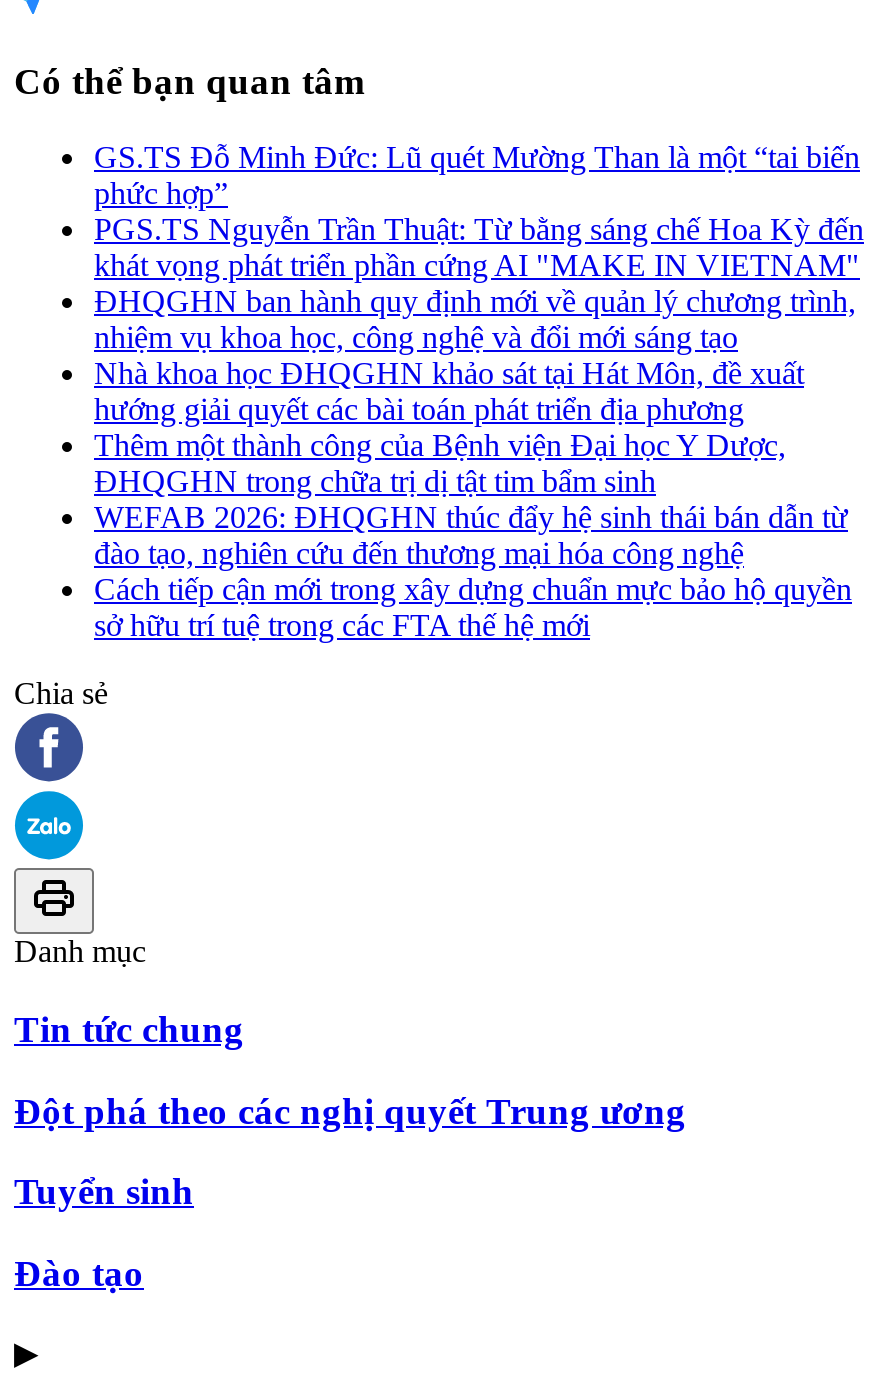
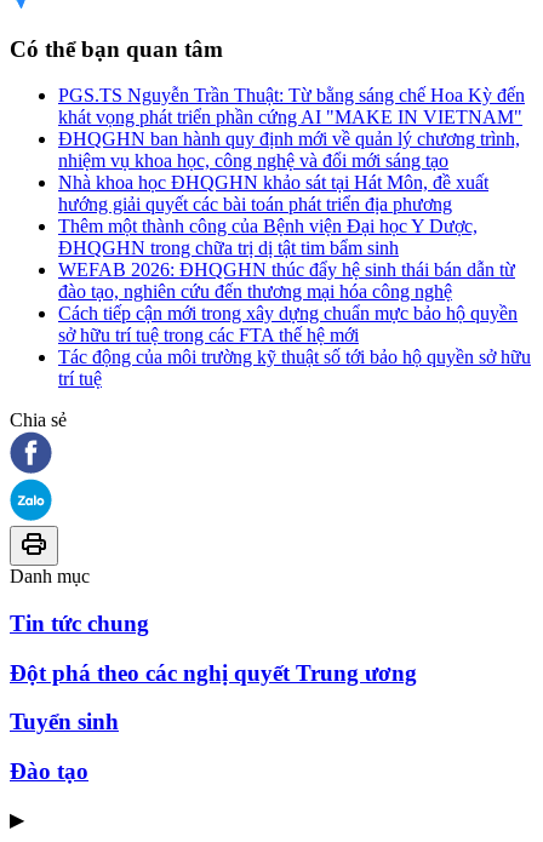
[94,140,860,210] GS.TS Đỗ Minh Đức: Lũ quét Mường Than là một “tai biến | phức hợp” -> none
moved [94,212,864,642] -> [58,85,525,346]: PGS.TS Nguyễn Trần Thuật: Từ bằng sáng chế Hoa Kỳ đến | khát vọng phát triển phần cứng AI "MAKE IN VIETNAM" | ĐHQGHN ban hành quy định mới về quản lý chương trình, | ... | Cách tiếp cận mới trong xây dựng chuẩn mực bảo hộ quyền | sở hữu trí tuệ trong các FTA thế hệ mới
none -> [58,347,531,389] Tác động của môi trường kỹ thuật số tới bảo hộ quyền sở hữu | trí tuệ

